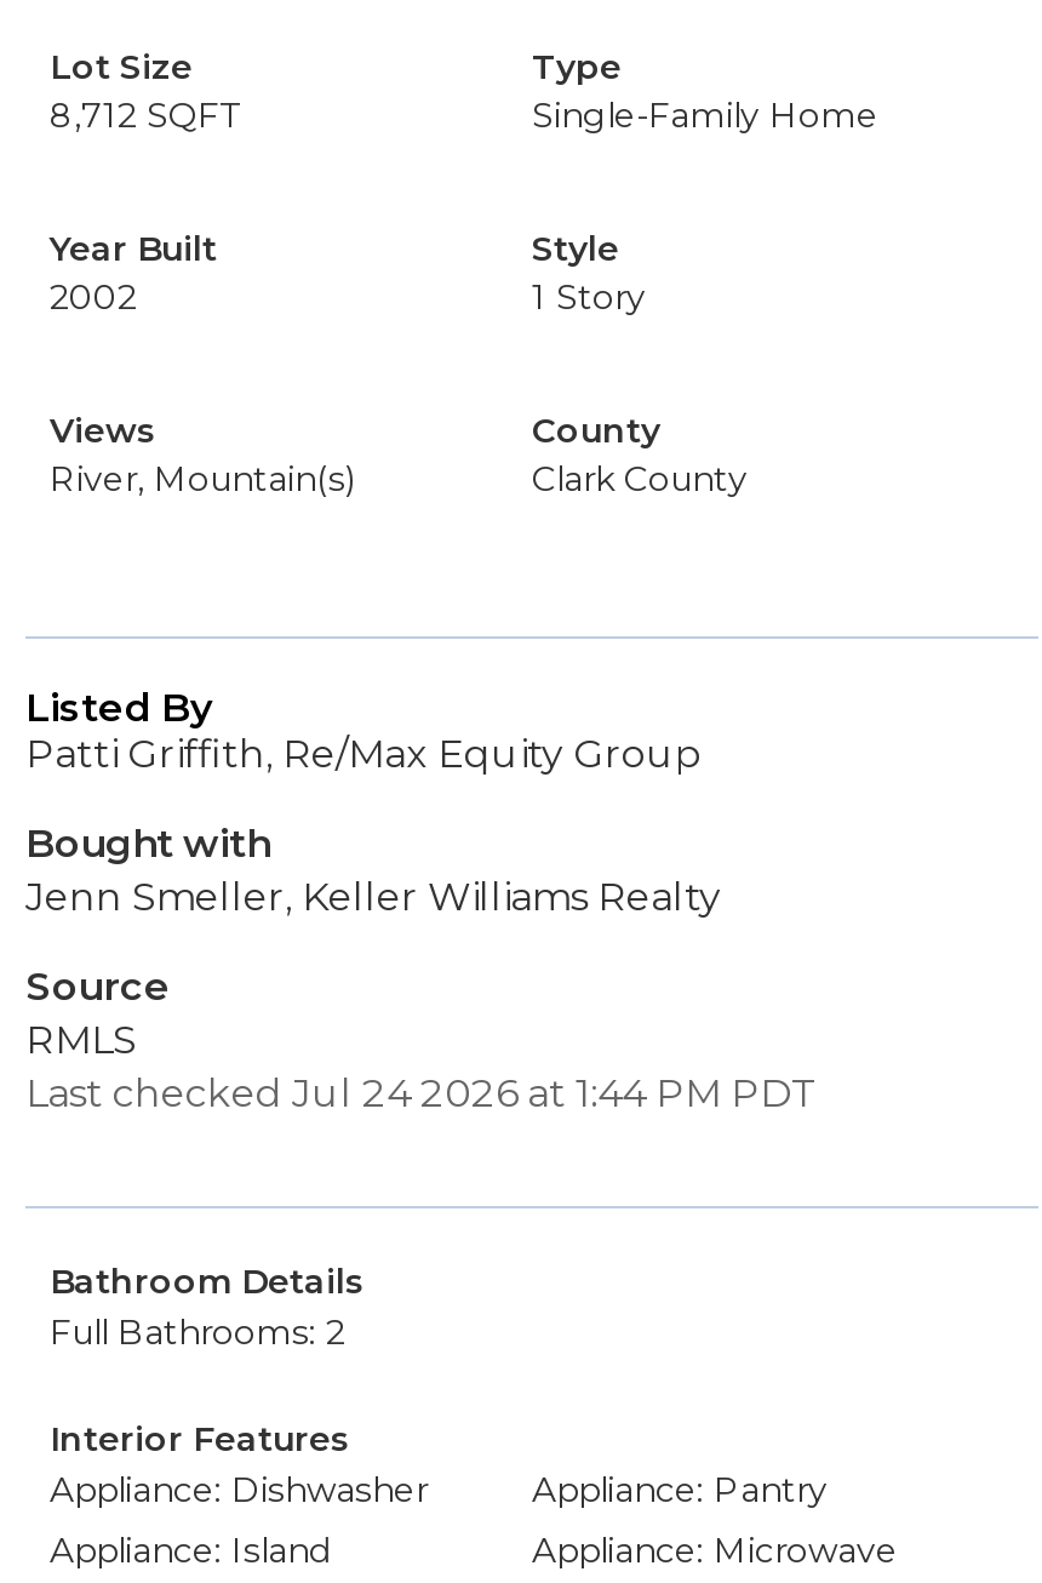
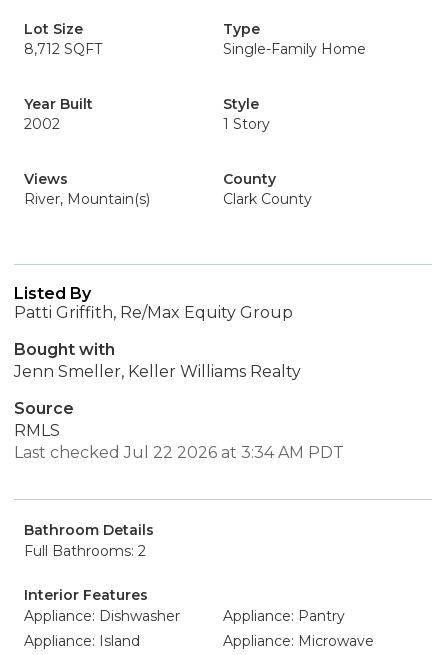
[25,1070,818,1116] Last checked Jul 24 2026 at 1:44 PM PDT -> [14,443,344,462] Last checked Jul 22 2026 at 3:34 AM PDT

